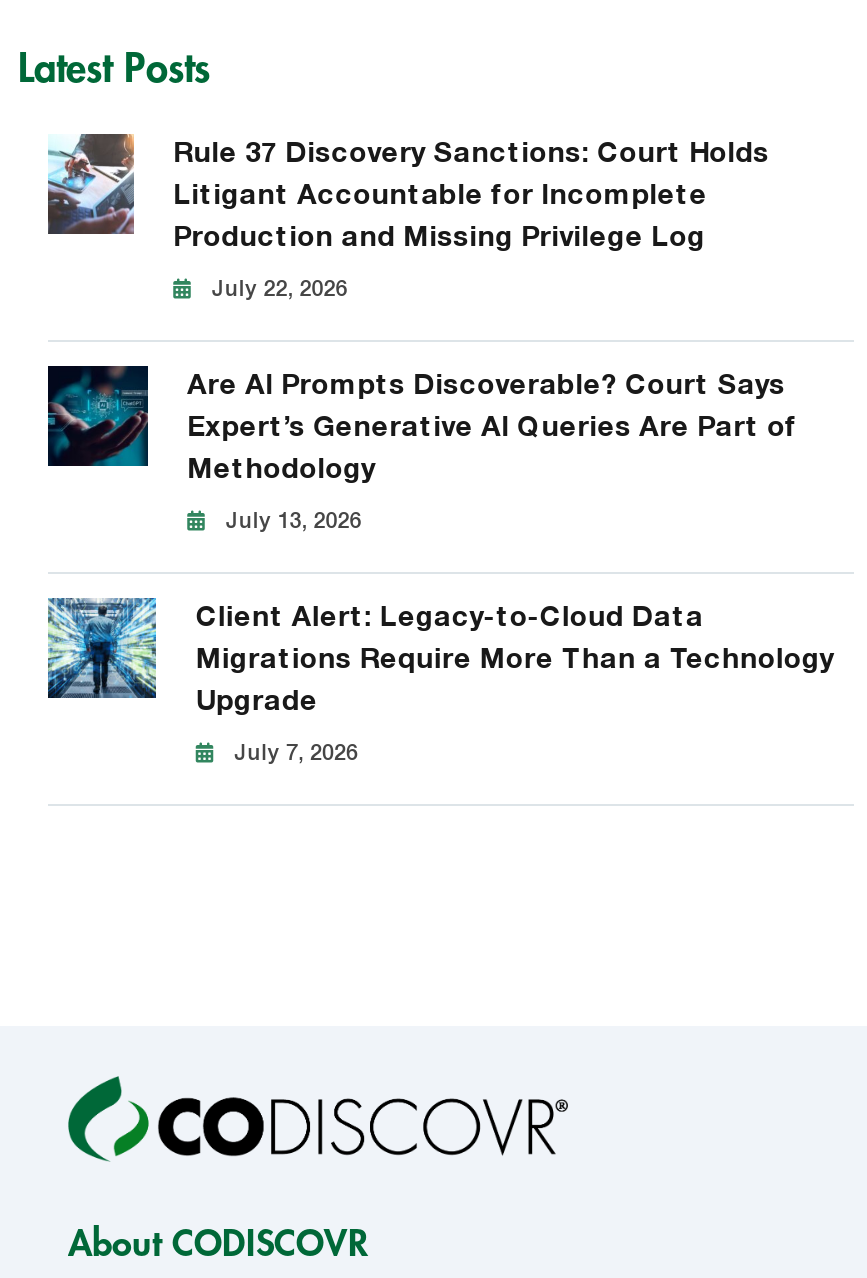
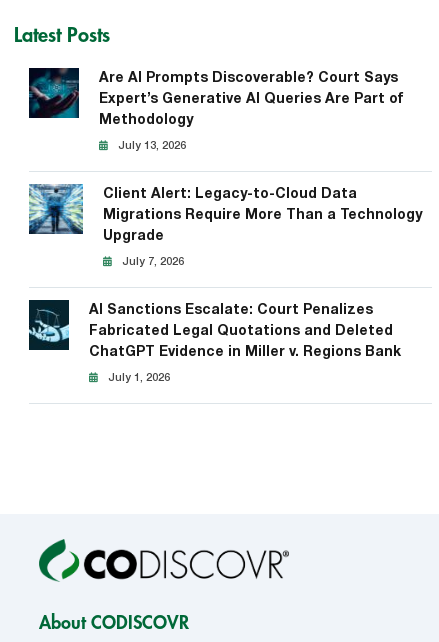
[48,132,769,299] [image] | Rule 37 Discovery Sanctions: Court Holds | Litigant Accountable for Incomplete | Production and Missing Privilege Log | July 22, 2026 -> none
moved [46,364,834,763] -> [28,67,422,267]: [image] | Are AI Prompts Discoverable? Court Says | Expert’s Generative AI Queries Are Part of | ... | Upgrade | July 7, 2026
none -> [28,299,401,383] [image] | AI Sanctions Escalate: Court Penalizes | Fabricated Legal Quotations and Deleted | ChatGPT Evidence in Miller v. Regions Bank | July 1, 2026

